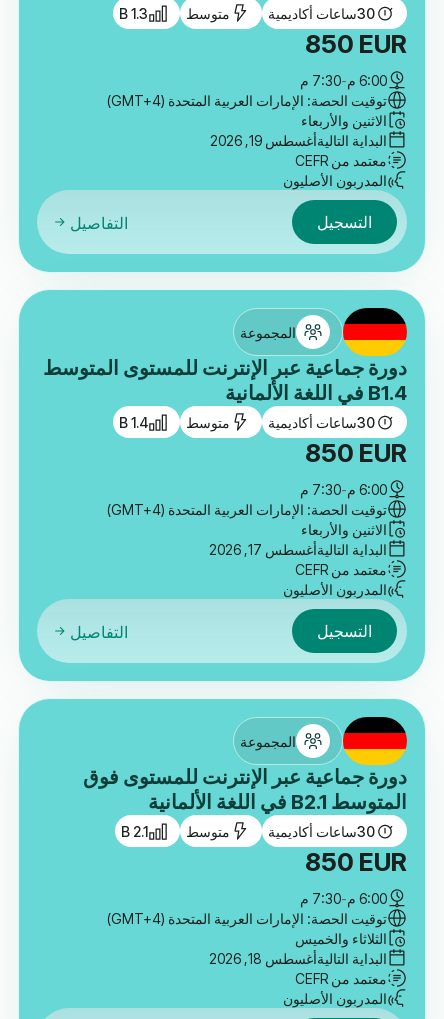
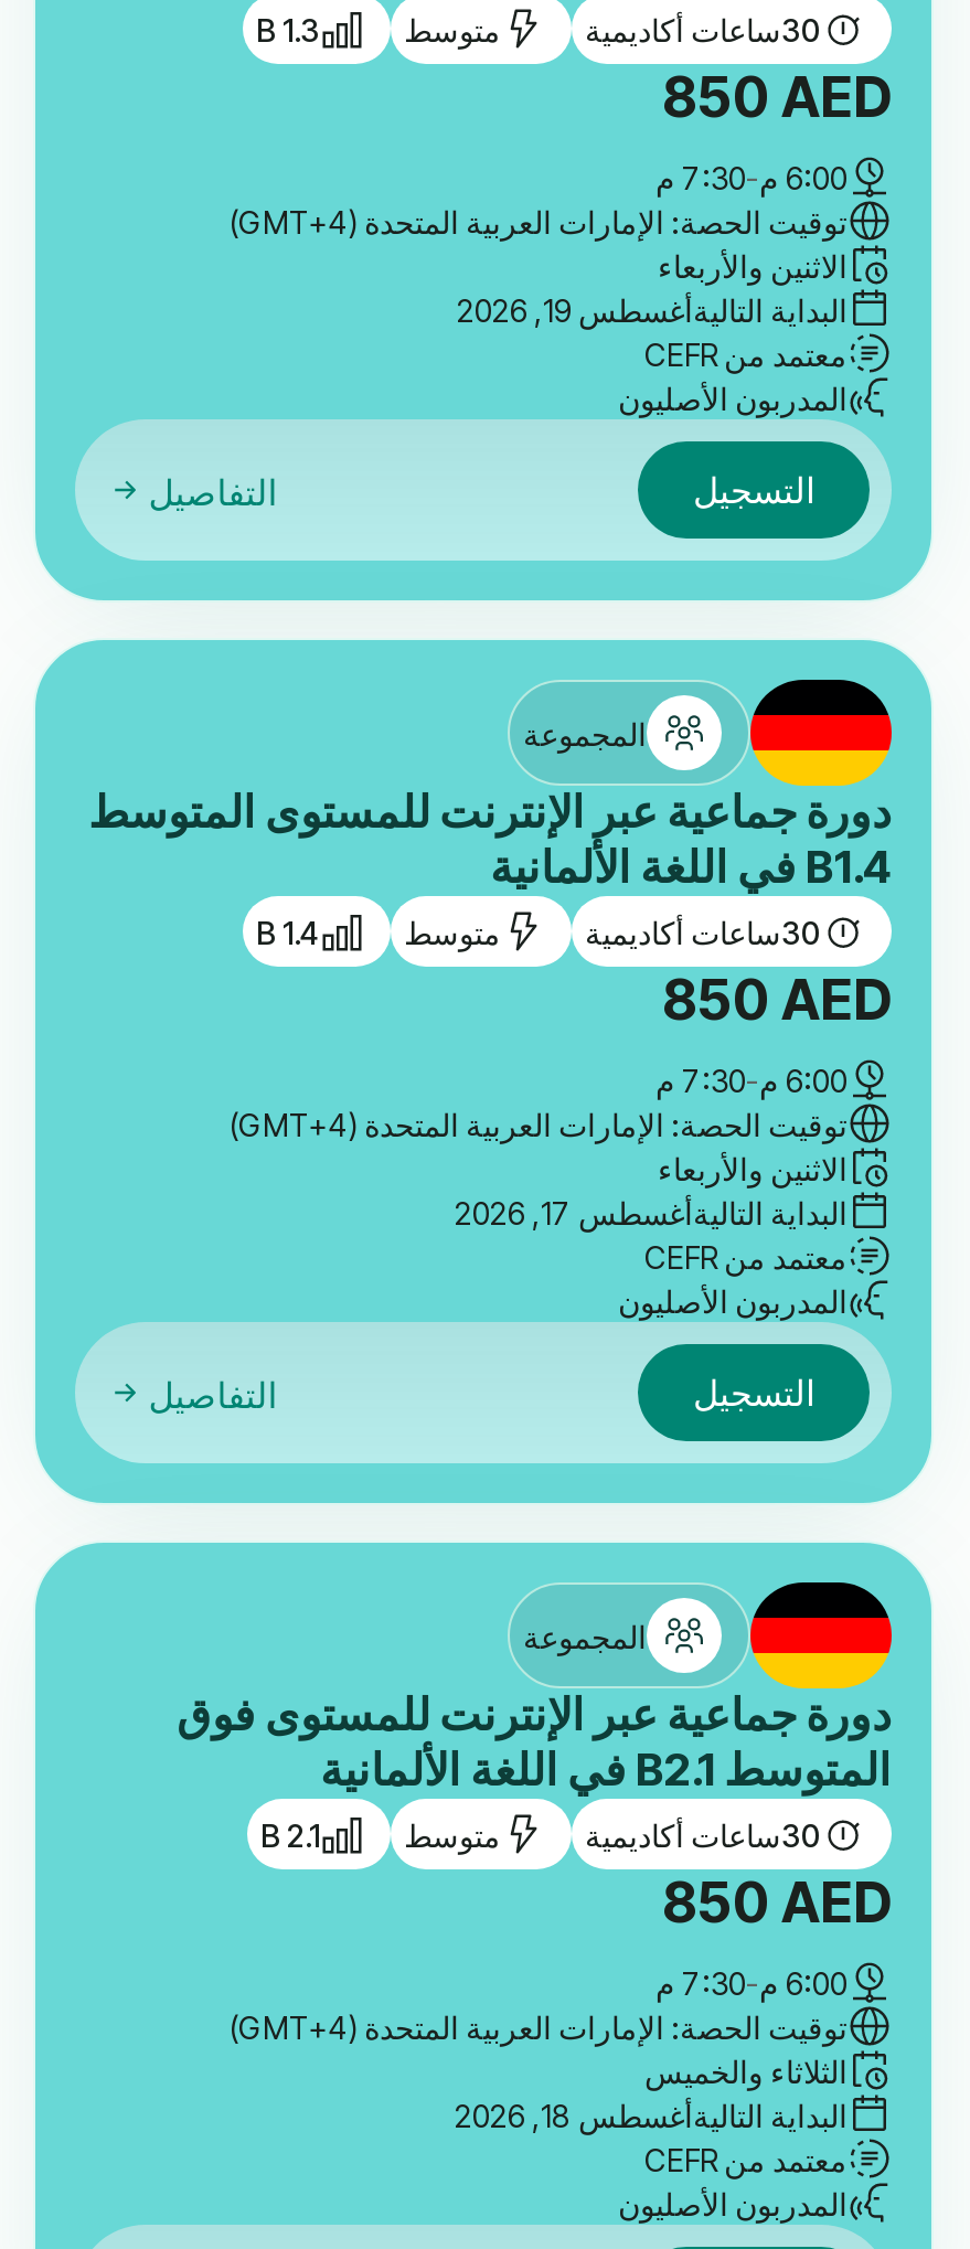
[305,29,407,59] 850 EUR -> [662,64,892,130] 850 AED
[305,438,407,468] 850 EUR -> [662,967,892,1033] 850 AED
[305,847,407,877] 850 EUR -> [662,1869,892,1936] 850 AED

